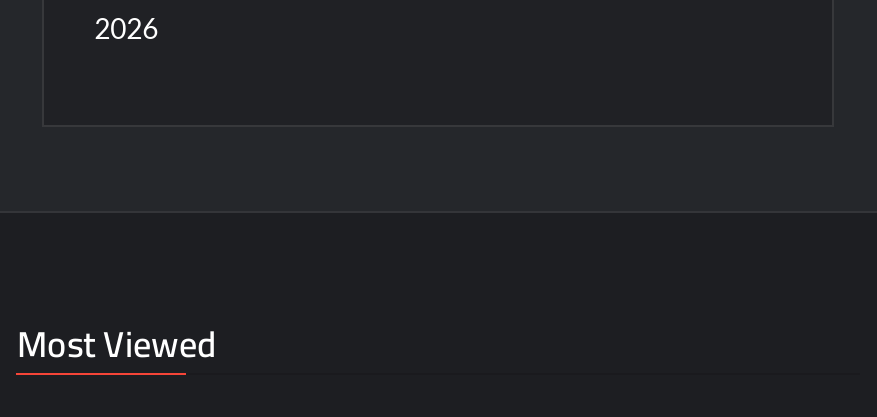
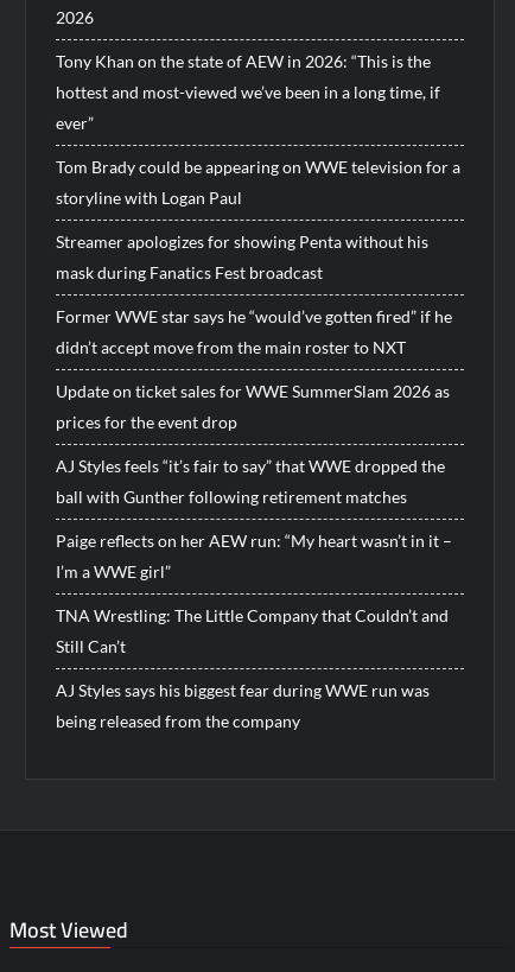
none -> [56,51,461,731] Tony Khan on the state of AEW in 2026: “This is the | hottest and most-viewed we’ve been in a long time, if | ever” | Tom Brady could be appearing on WWE television for a | storyline with Logan Paul | Streamer apologizes for showing Penta without his | mask during Fanatics Fest broadcast | Former WWE star says he “would’ve gotten fired” if he | didn’t accept move from the main roster to NXT | Update on ticket sales for WWE SummerSlam 2026 as | prices for the event drop | AJ Styles feels “it’s fair to say” that WWE dropped the | ball with Gunther following retirement matches | Paige reflects on her AEW run: “My heart wasn’t in it – | I’m a WWE girl” | TNA Wrestling: The Little Company that Couldn’t and | Still Can’t | AJ Styles says his biggest fear during WWE run was | being released from the company

